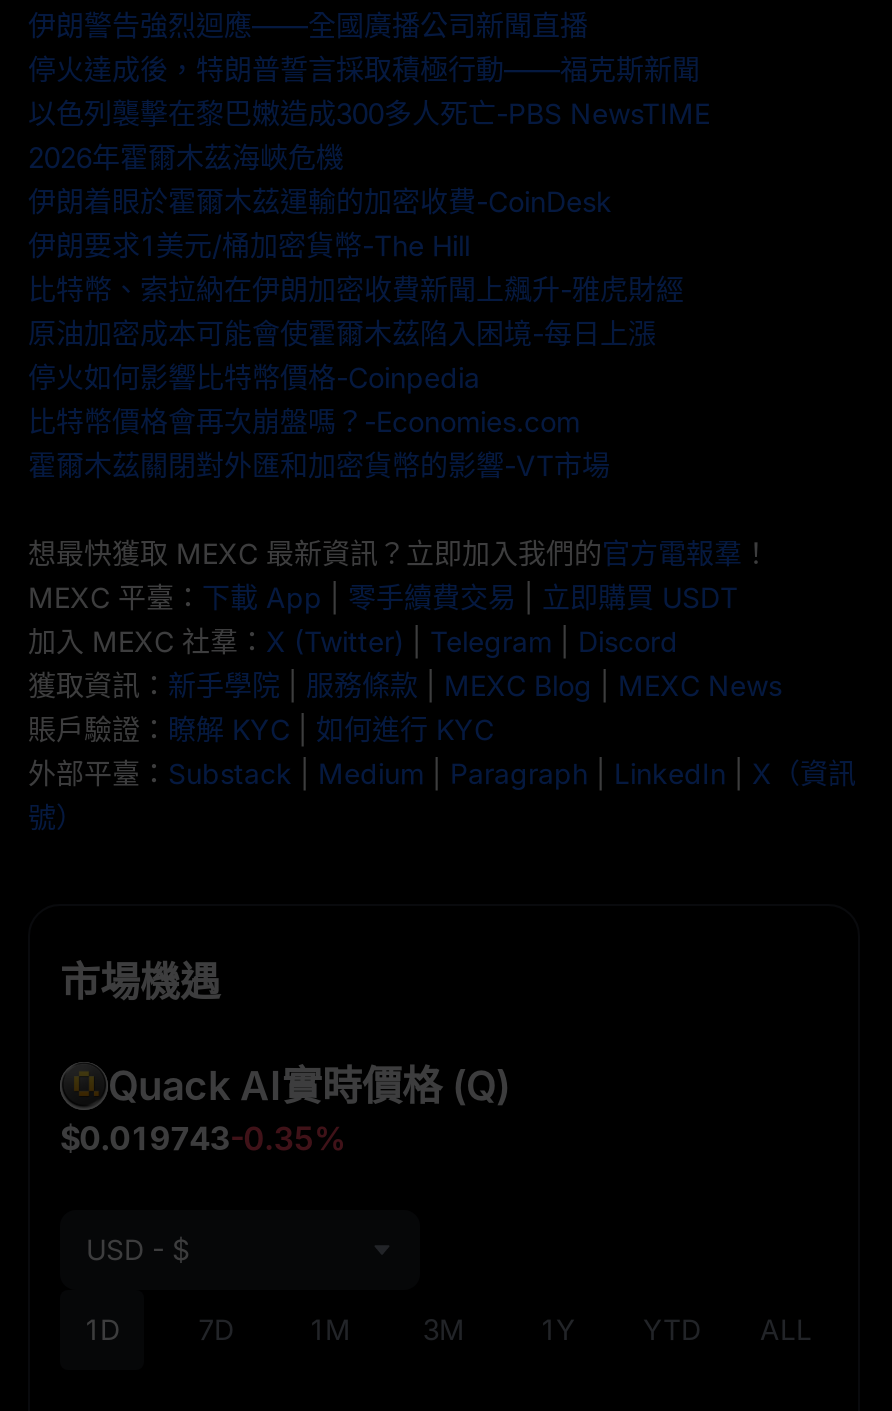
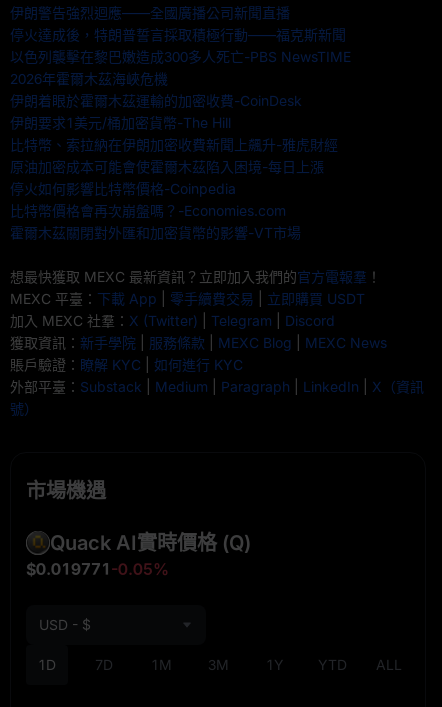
[60,1118,346,1158] $0.019743-0.35% -> [26,559,169,579] $0.019771-0.05%

